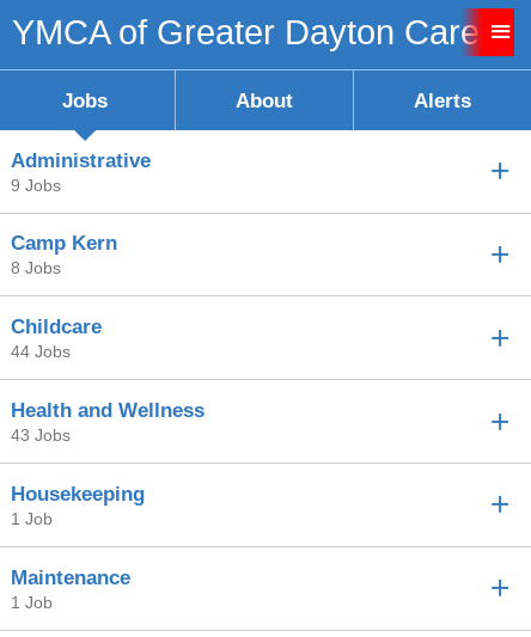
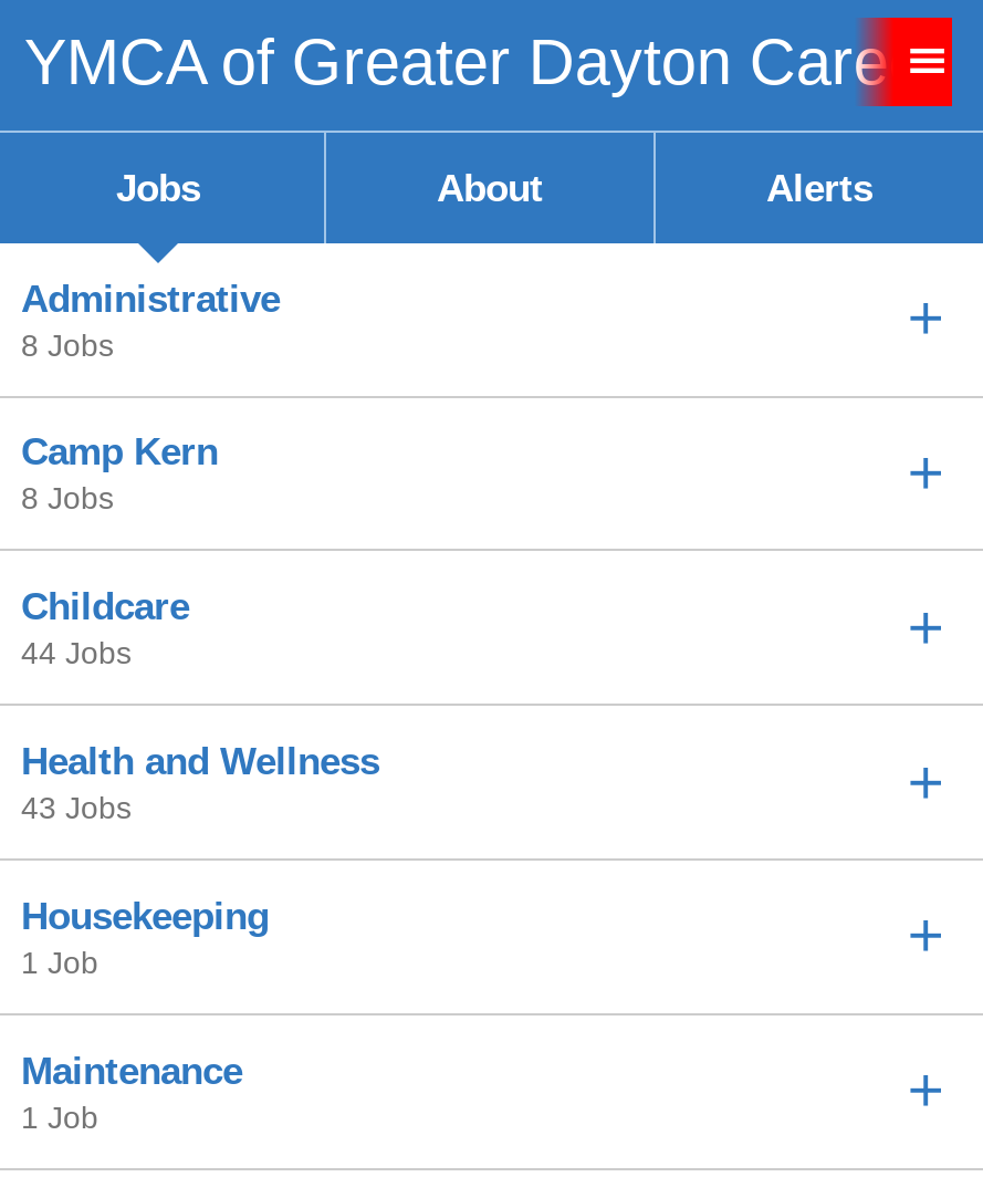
[11,175,61,194] 9 Jobs -> [21,326,114,362] 8 Jobs

